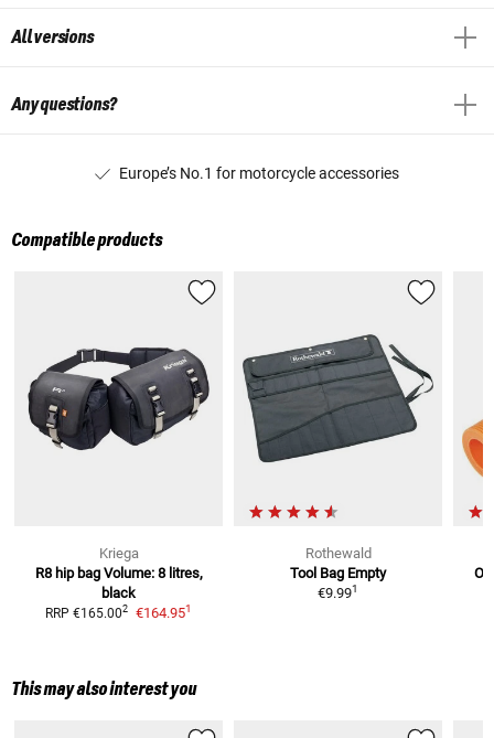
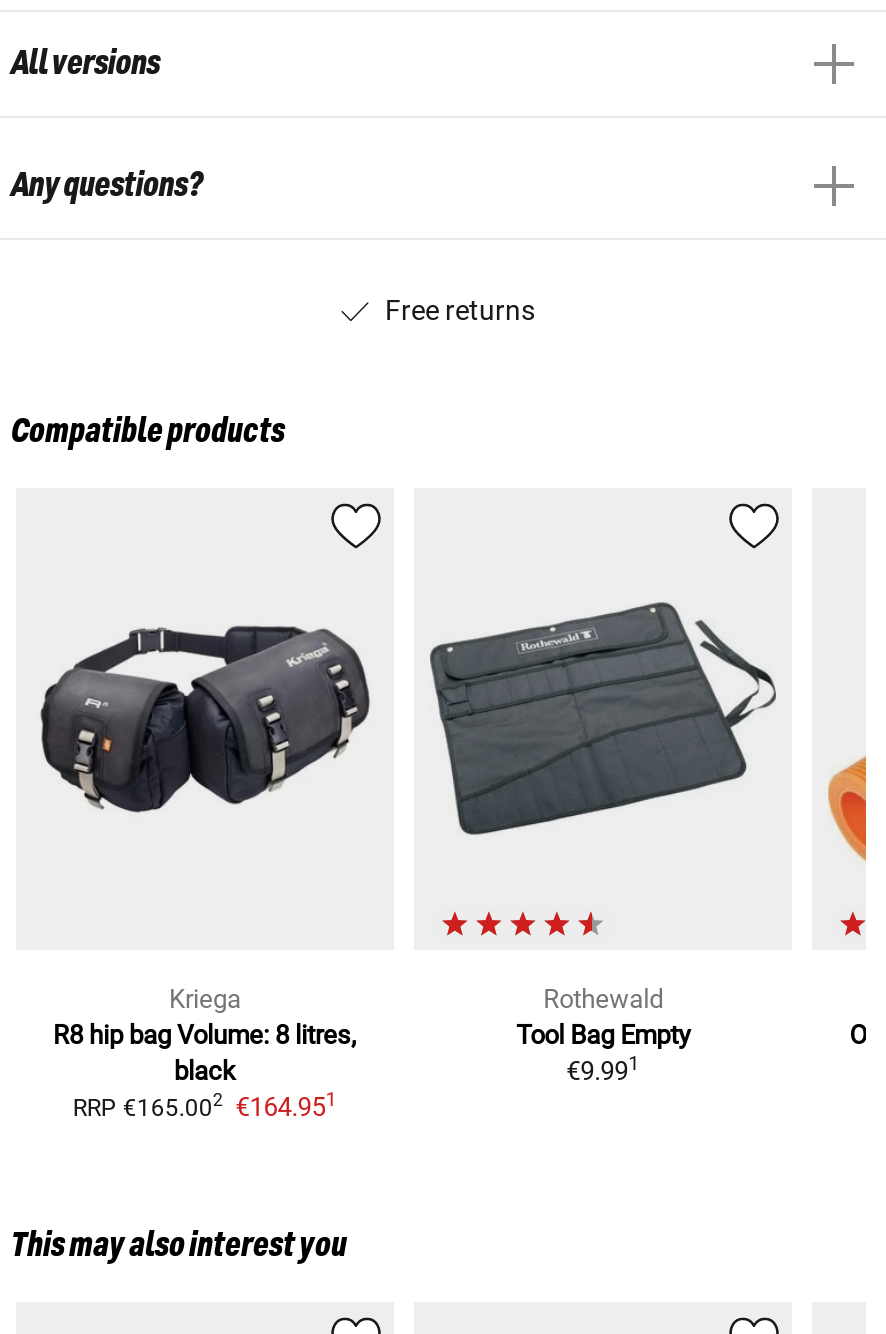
[119,164,399,182] Europe’s No.1 for motorcycle accessories -> [385,294,535,326] Free returns

